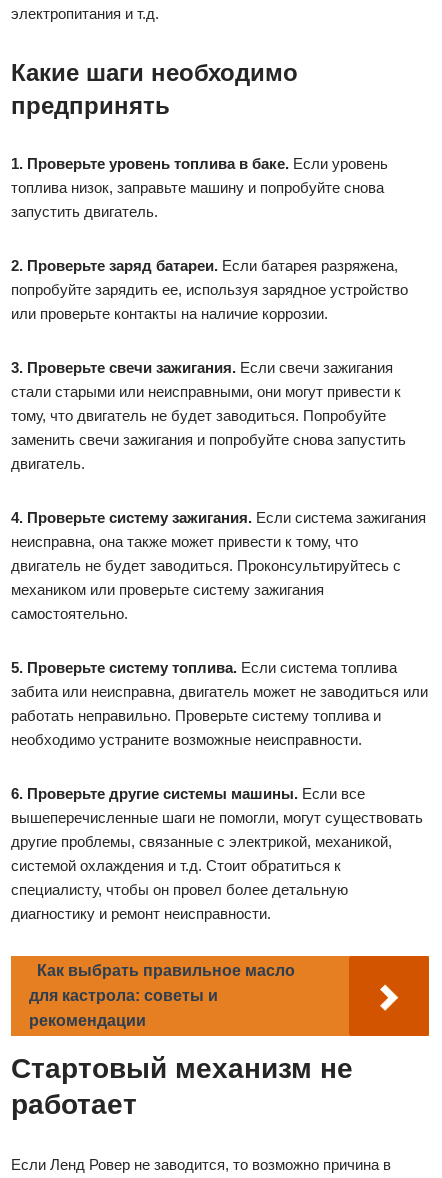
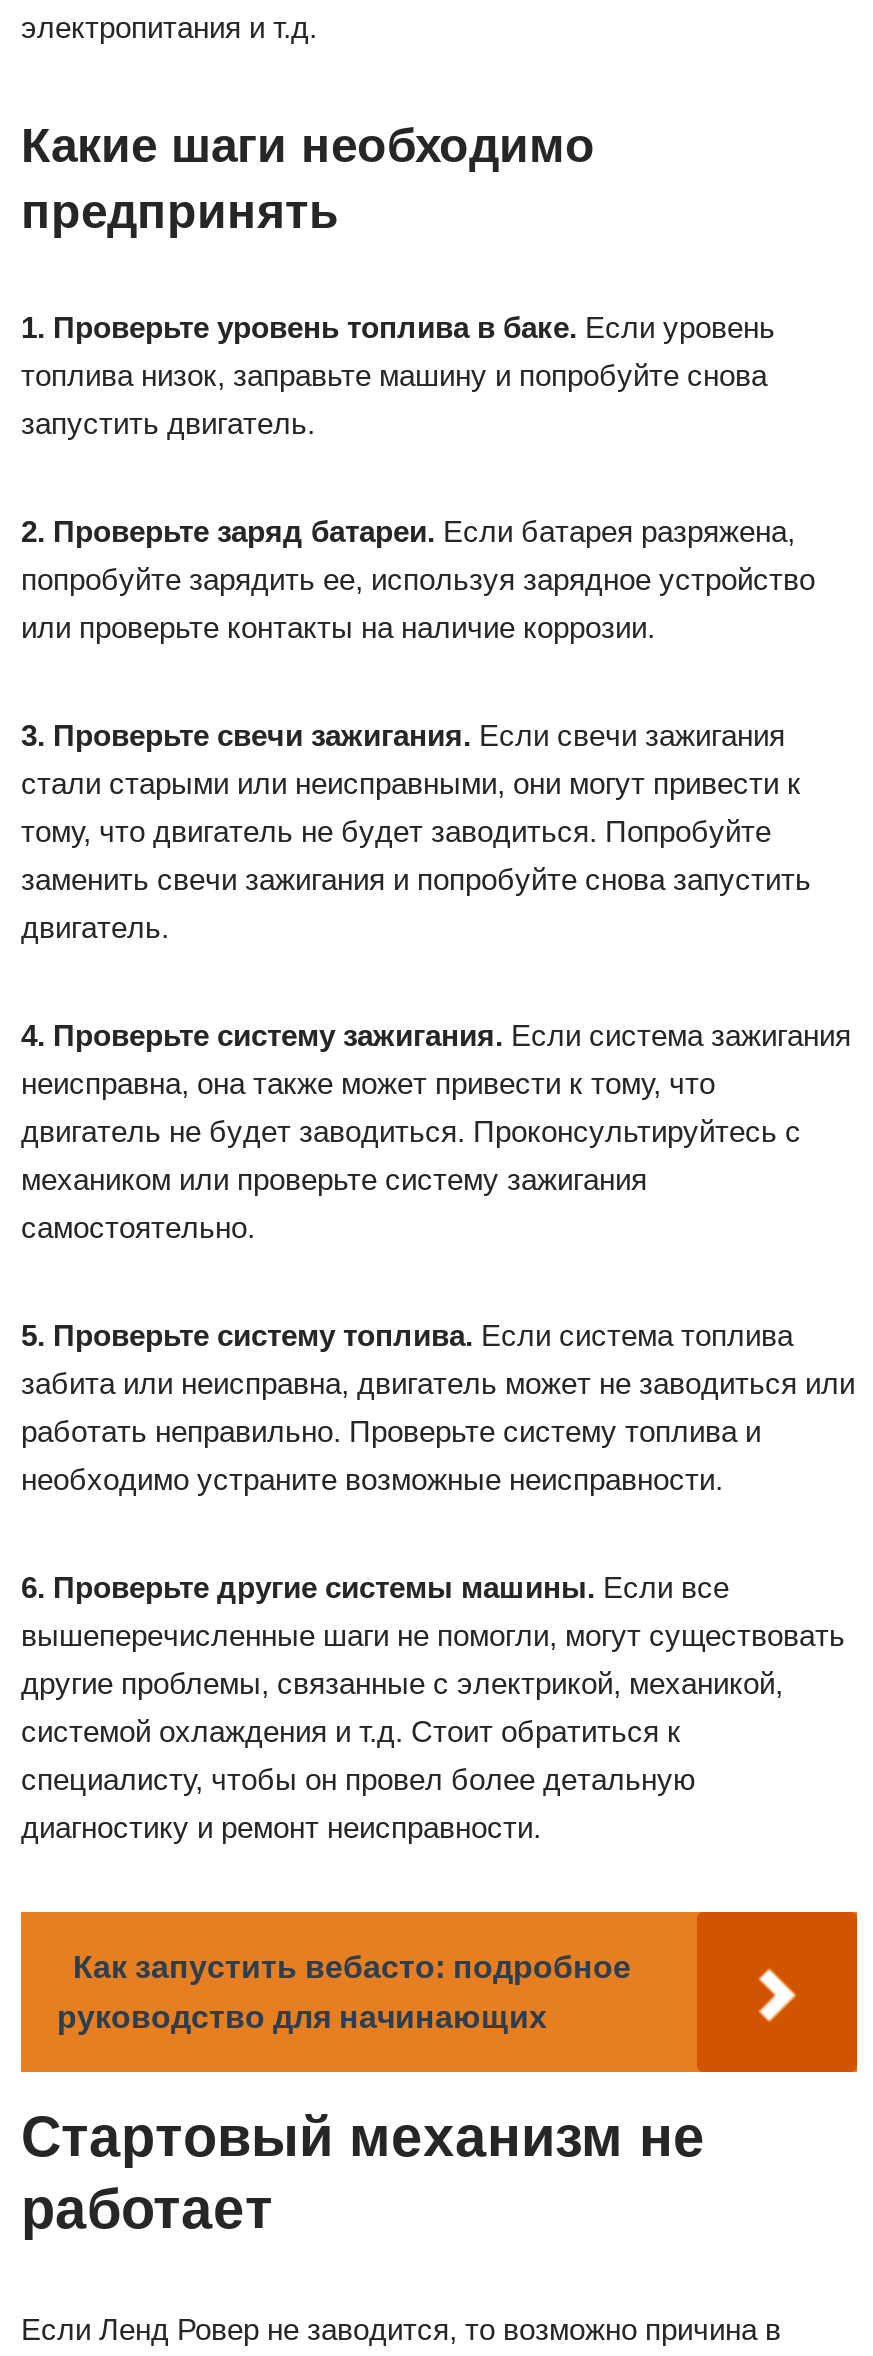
[29,962,295,1029] Как выбрать правильное масло | для кастрола: советы и | рекомендации -> [57,1950,631,2034] Как запустить вебасто: подробное | руководство для начинающих

